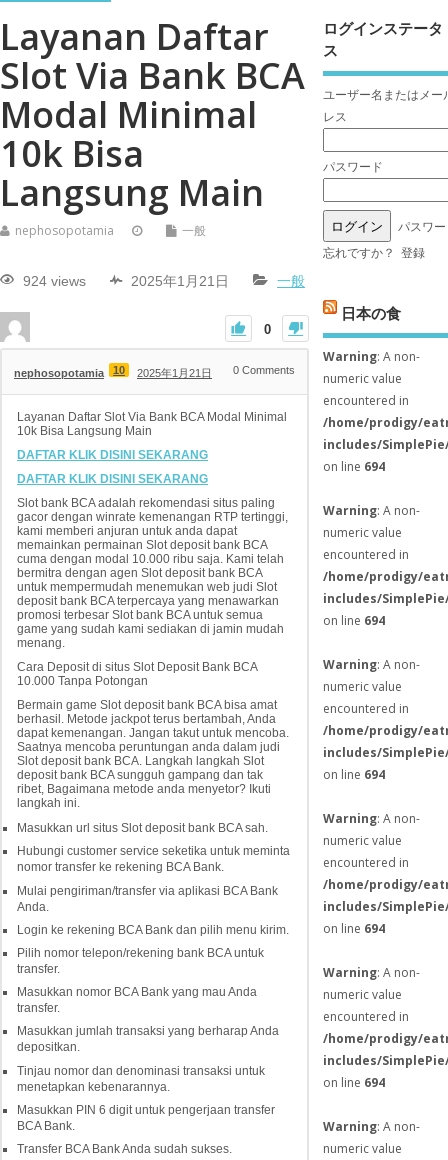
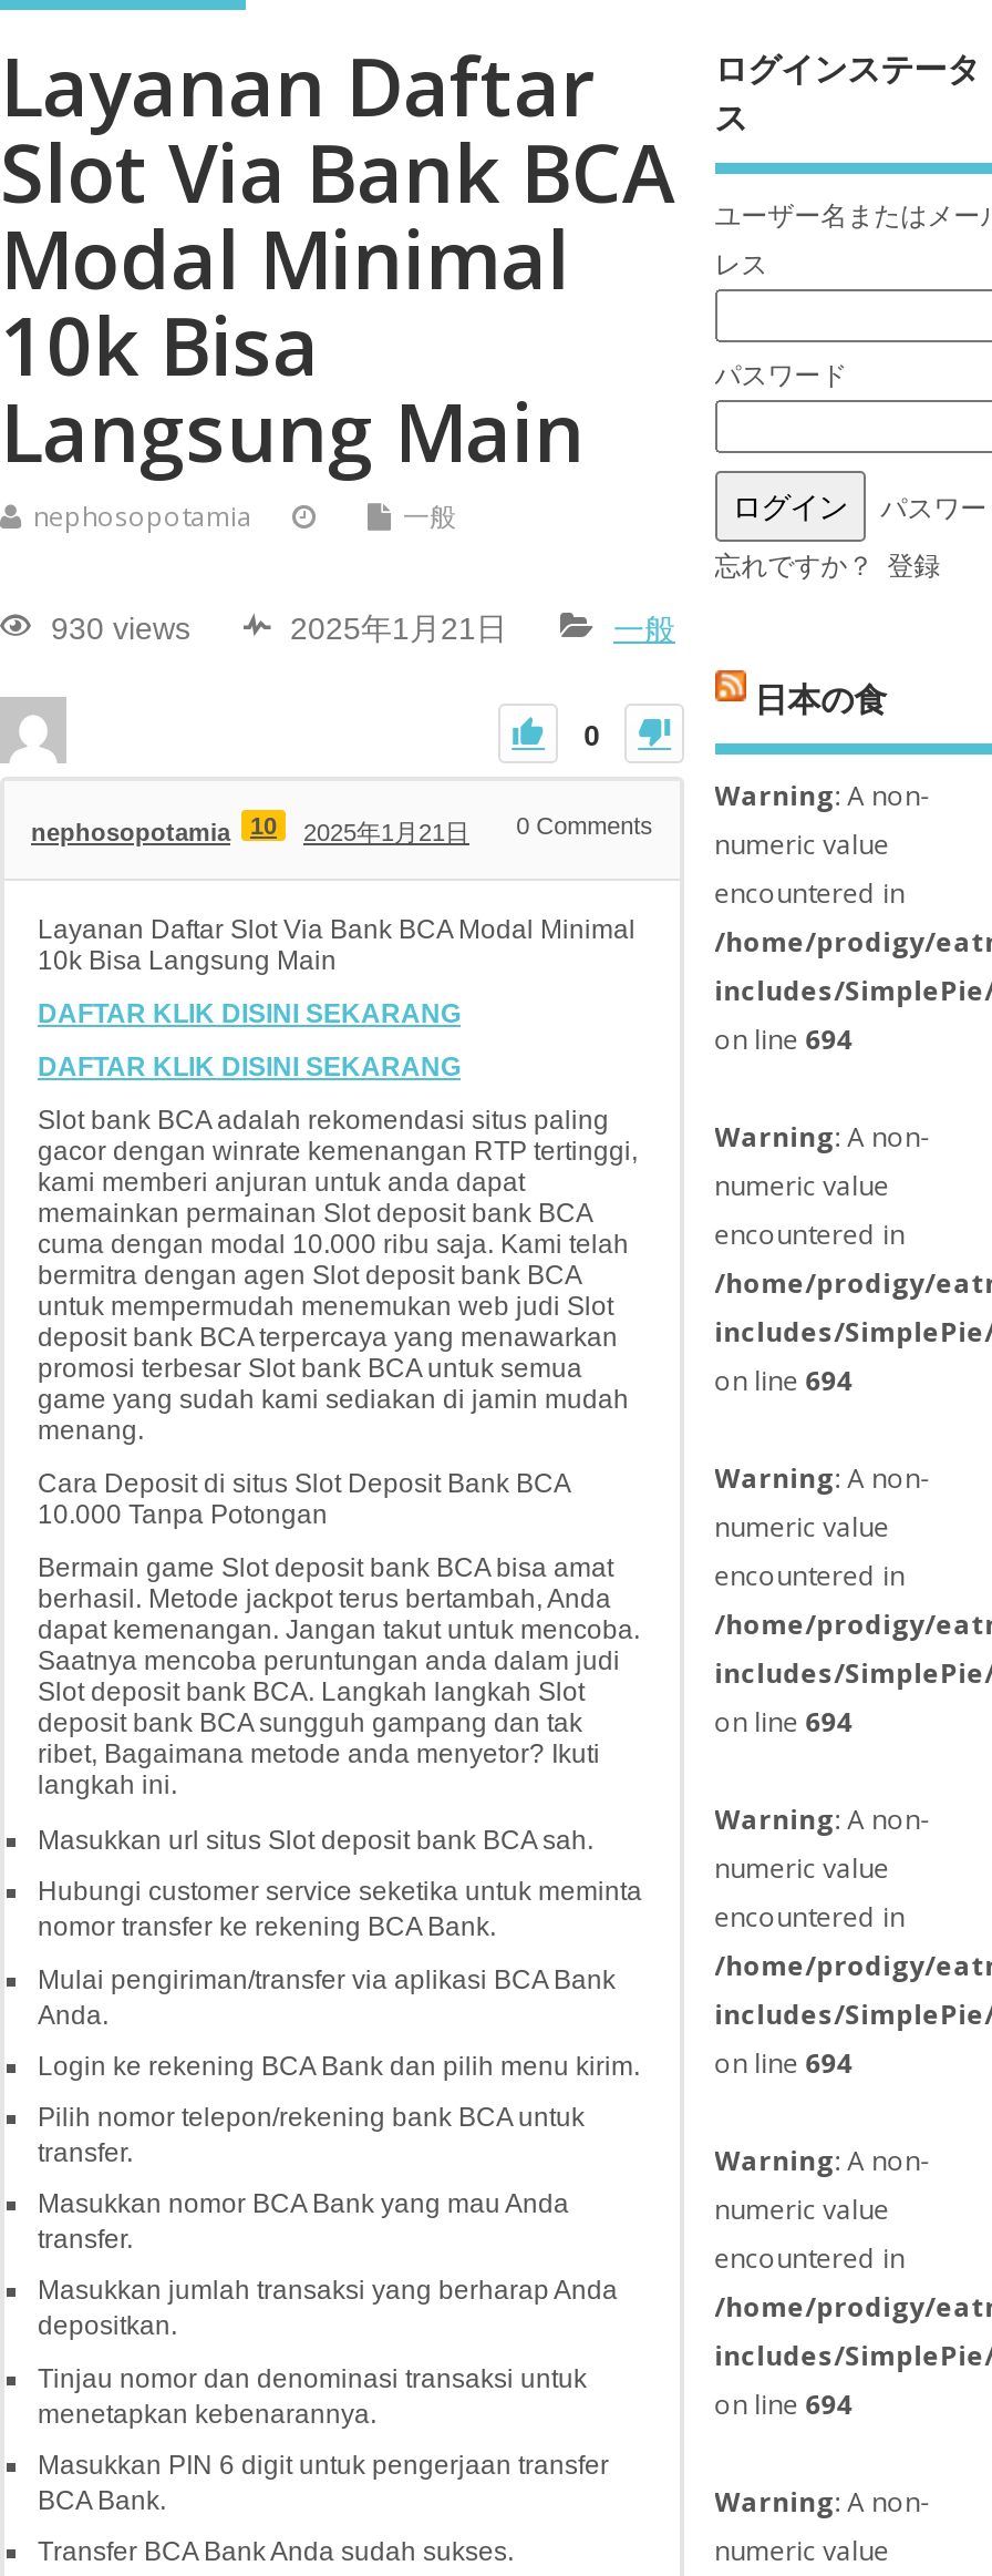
[23,273,86,289] 924 views -> [51,611,190,646] 930 views

